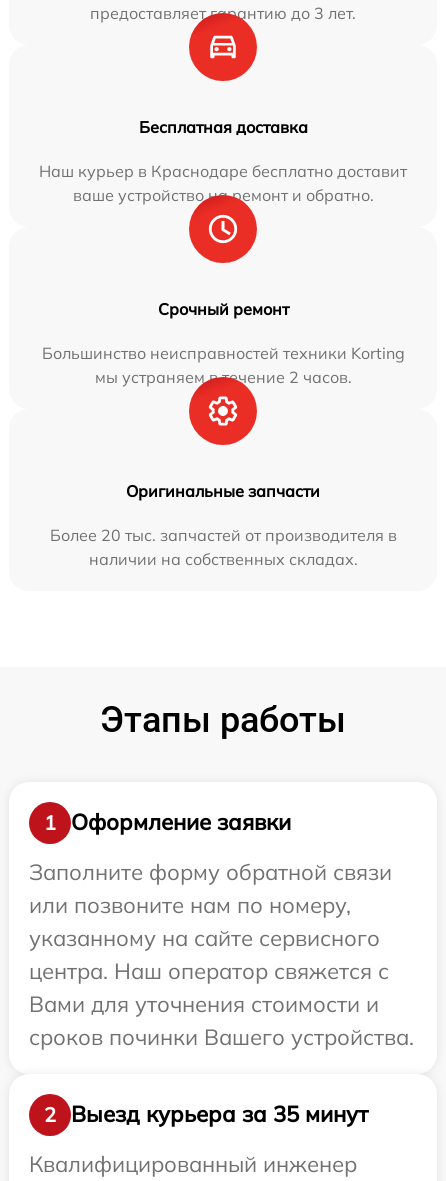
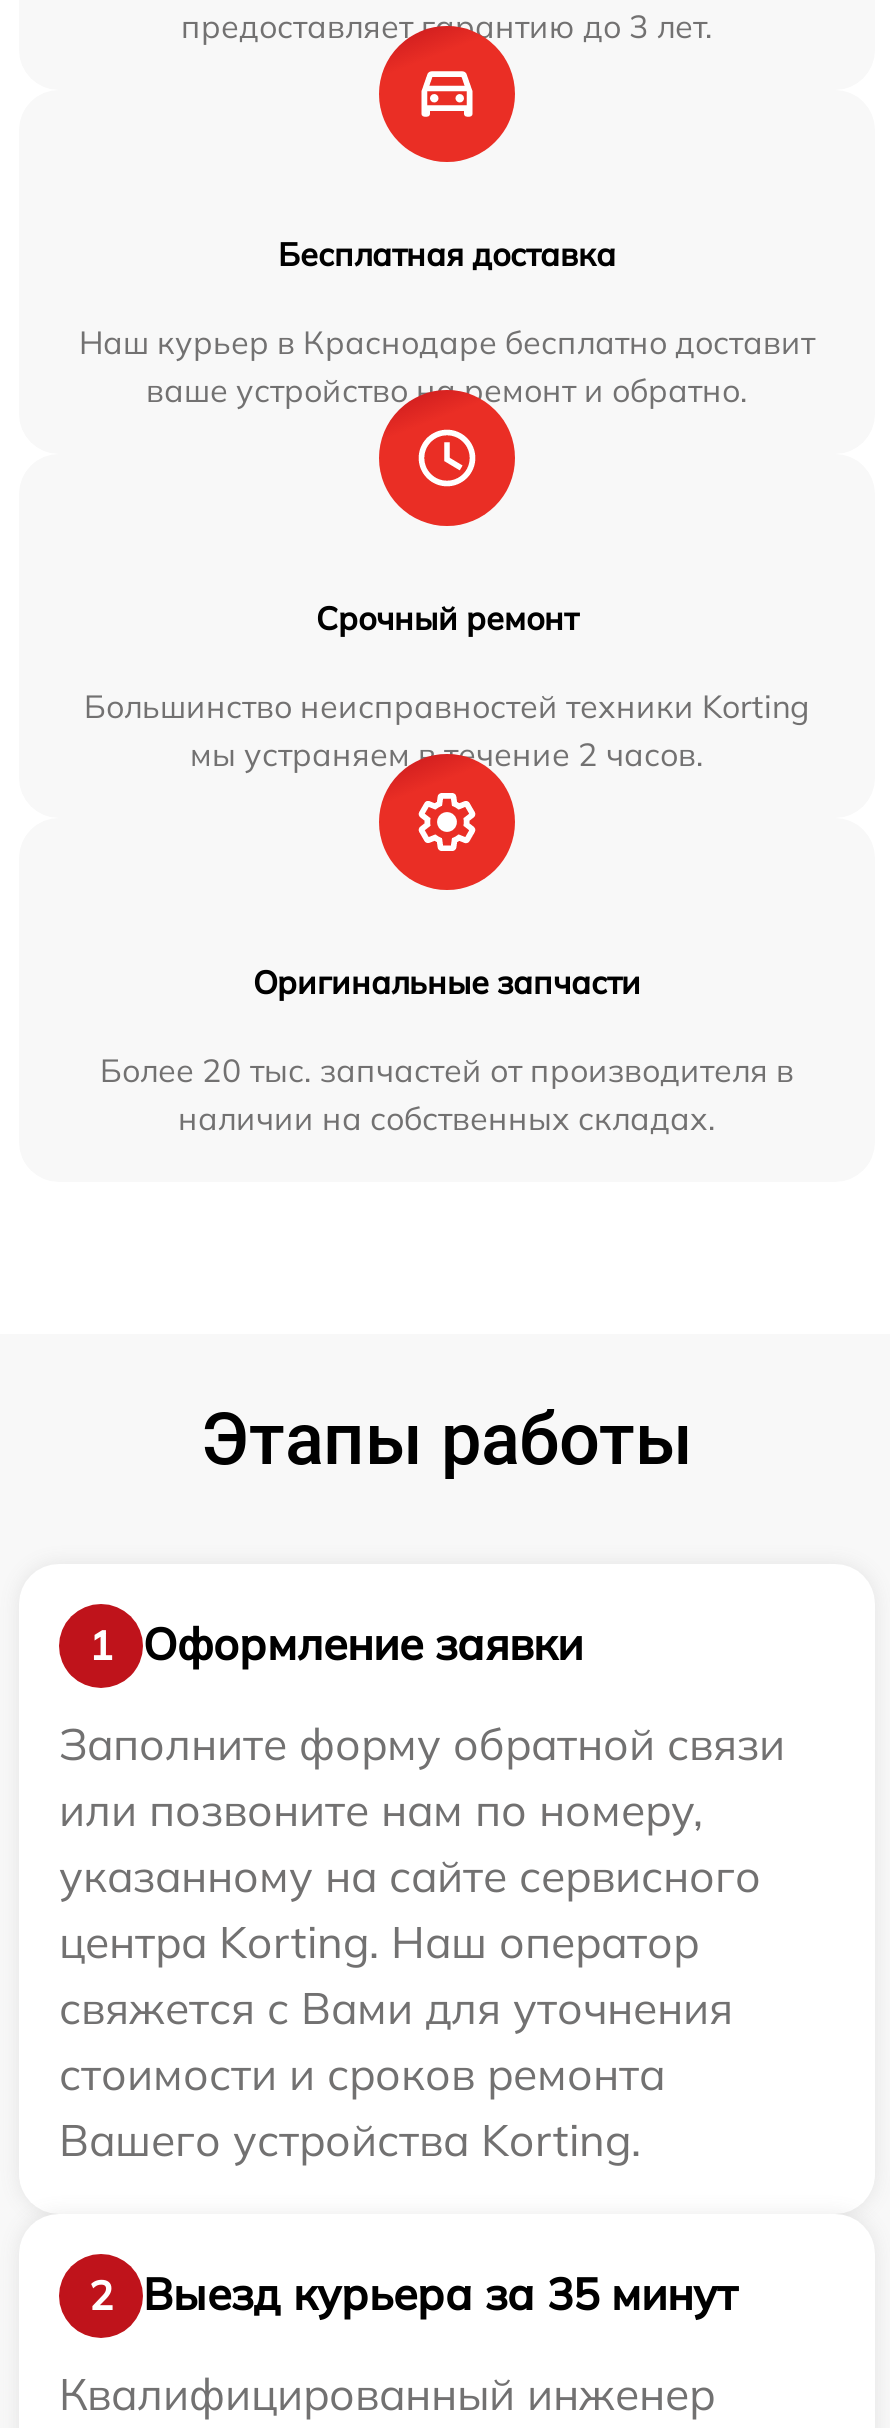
[29,957,414,1051] центра. Наш оператор свяжется с | Вами для уточнения стоимости и | сроков починки Вашего устройства. -> [59,1914,733,2168] центра Korting. Наш оператор | свяжется с Вами для уточнения | стоимости и сроков ремонта | Вашего устройства Korting.

